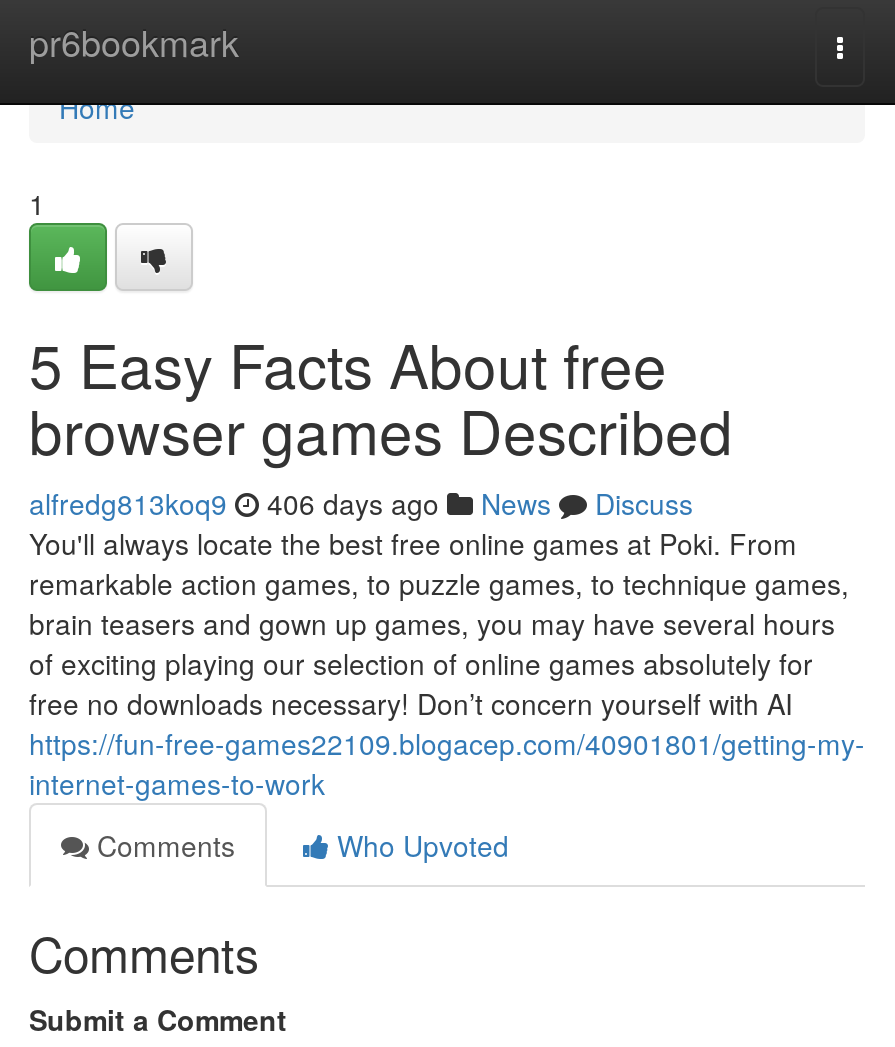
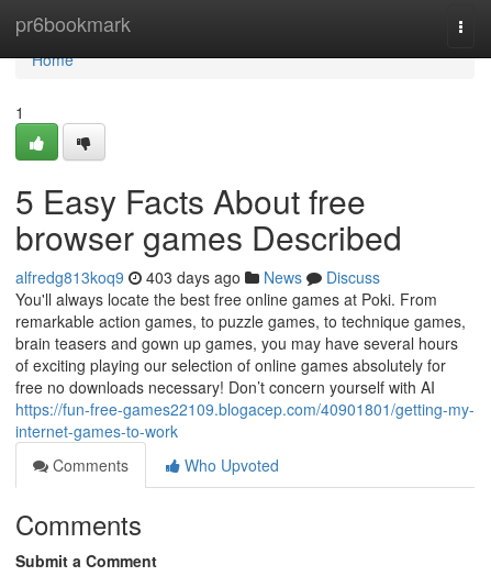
[29,483,693,523] alfredg813koq9 406 days ago News Discuss -> [15,266,380,288] alfredg813koq9 403 days ago News Discuss

